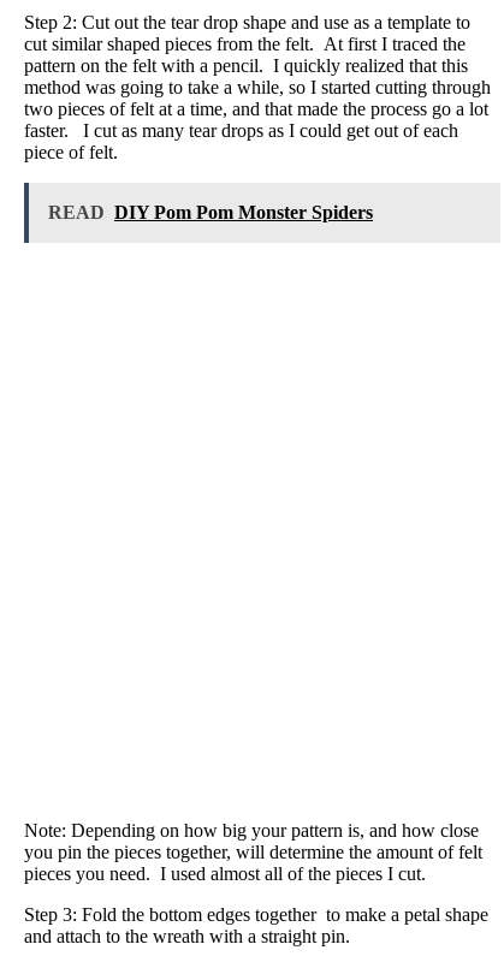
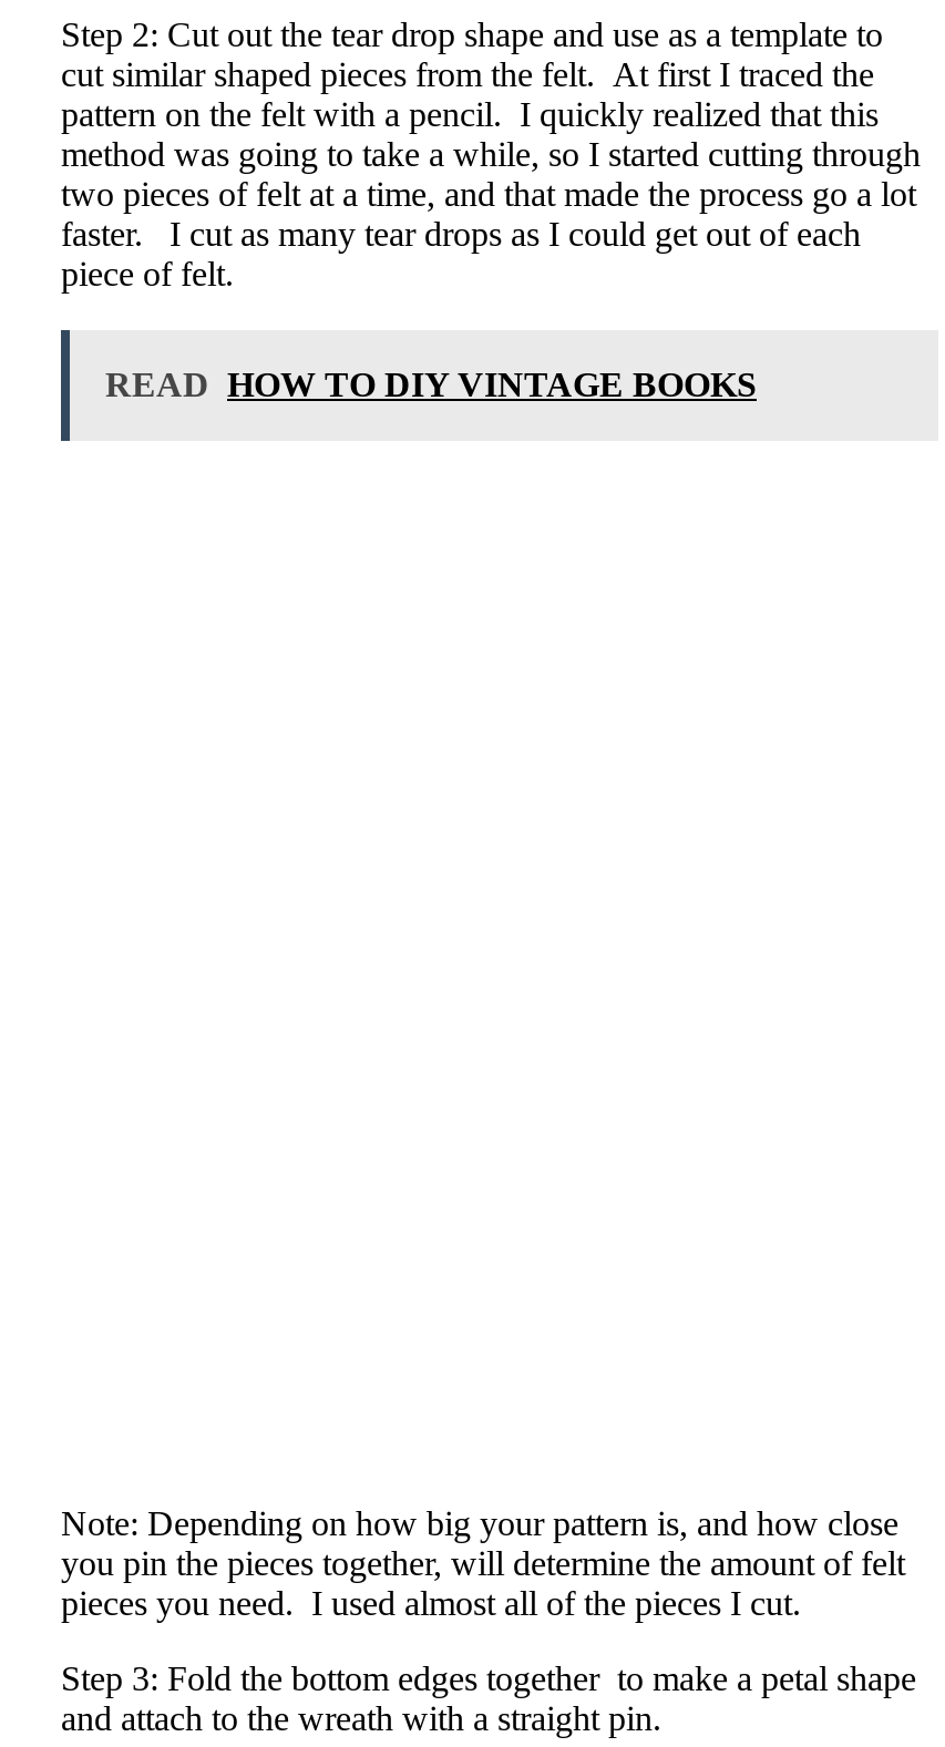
[48,202,373,222] READ DIY Pom Pom Monster Spiders -> [105,365,757,403] READ HOW TO DIY VINTAGE BOOKS

